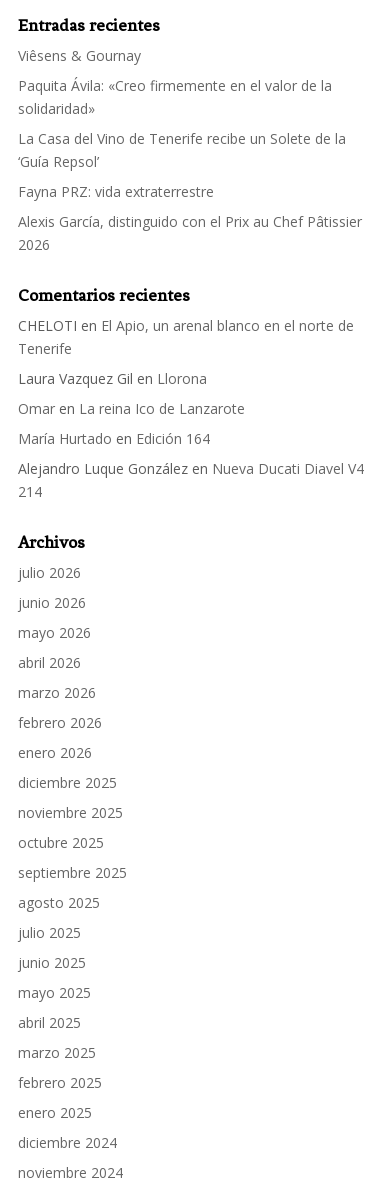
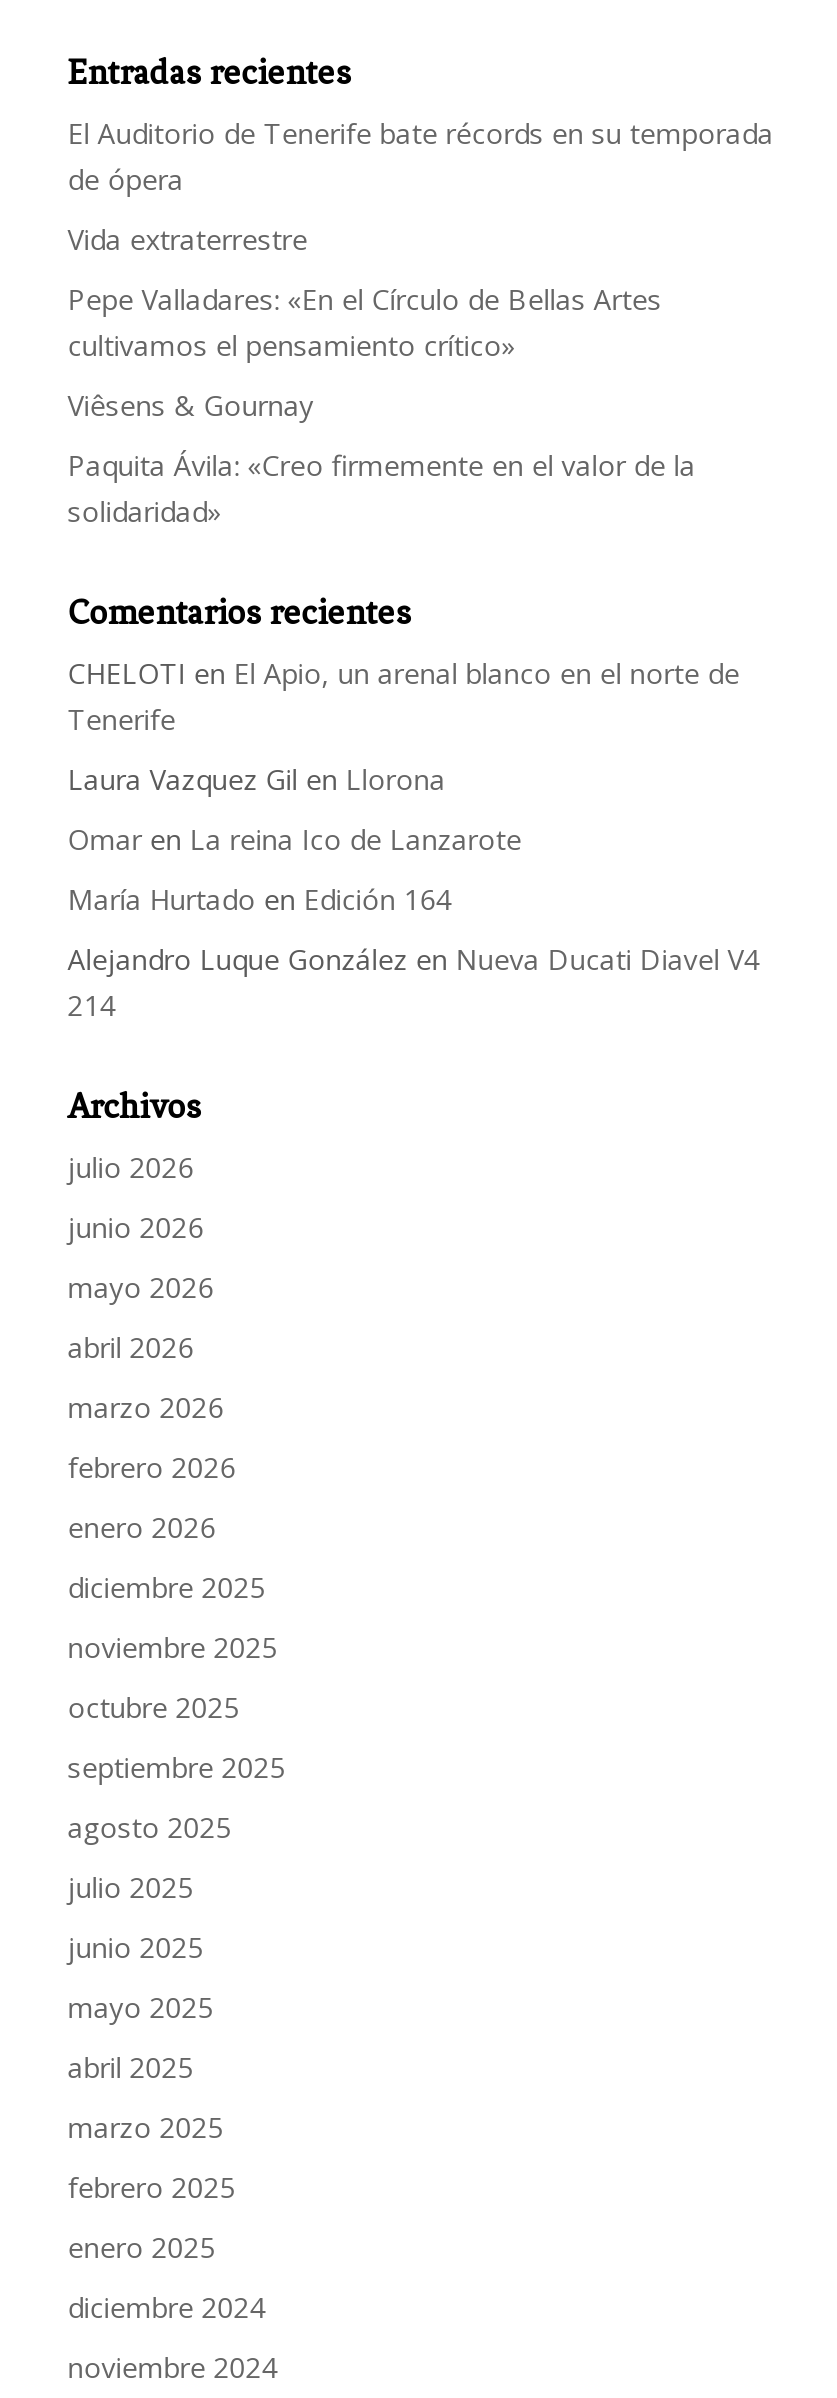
none -> [68,113,774,363] El Auditorio de Tenerife bate récords en su temporada | de ópera | Vida extraterrestre | Pepe Valladares: «En el Círculo de Bellas Artes | cultivamos el pensamiento crítico»
moved [18,46,332,118] -> [68,385,696,529]: Viêsens & Gournay | Paquita Ávila: «Creo firmemente en el valor de la | solidaridad»
[18,129,362,254] La Casa del Vino de Tenerife recibe un Solete de la | ‘Guía Repsol’ | Fayna PRZ: vida extraterrestre | Alexis García, distinguido con el Prix au Chef Pâtissier | 2026 -> none

